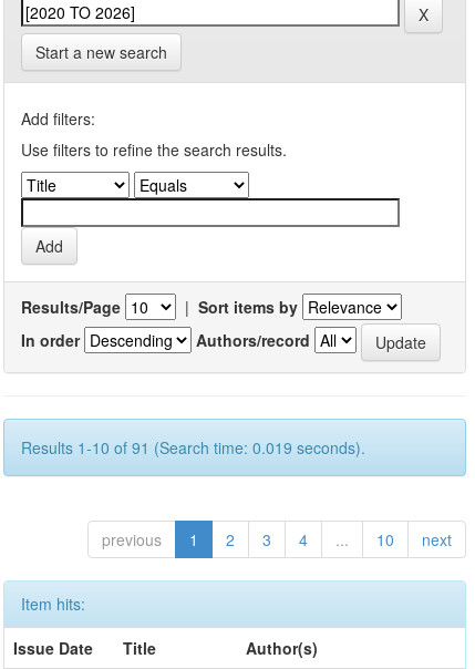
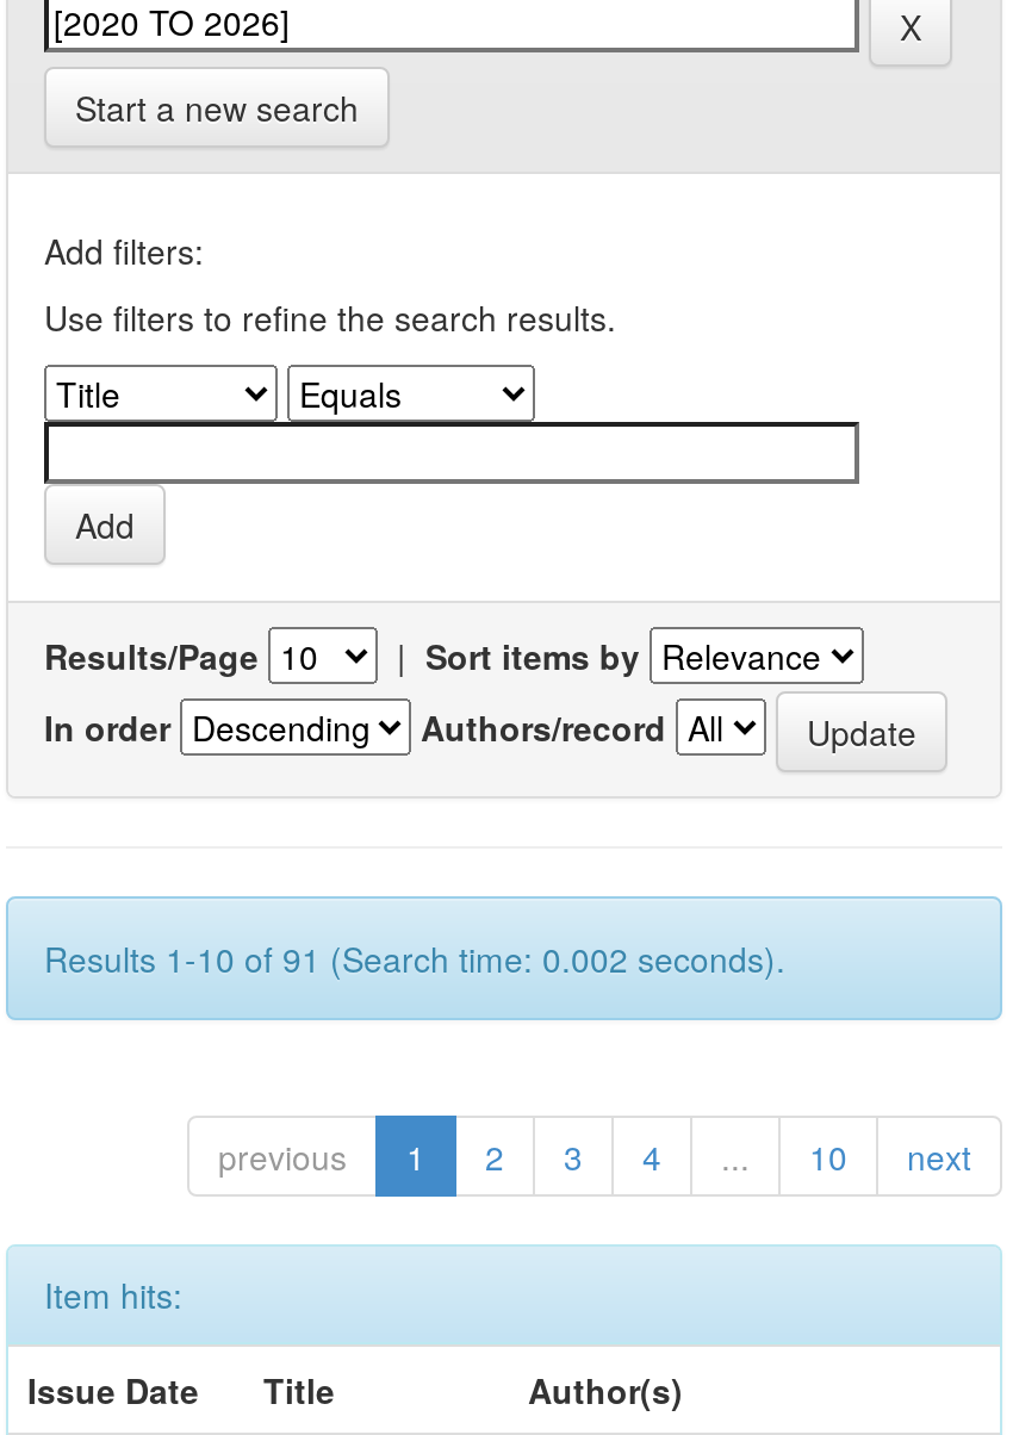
[21,436,365,459] Results 1-10 of 91 (Search time: 0.019 seconds). -> [44,934,785,982] Results 1-10 of 91 (Search time: 0.002 seconds).

